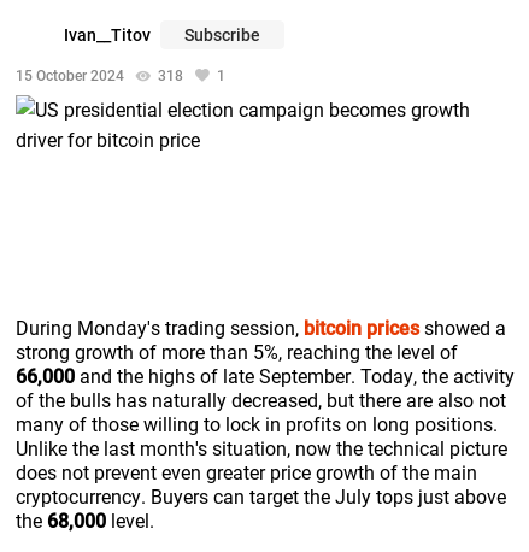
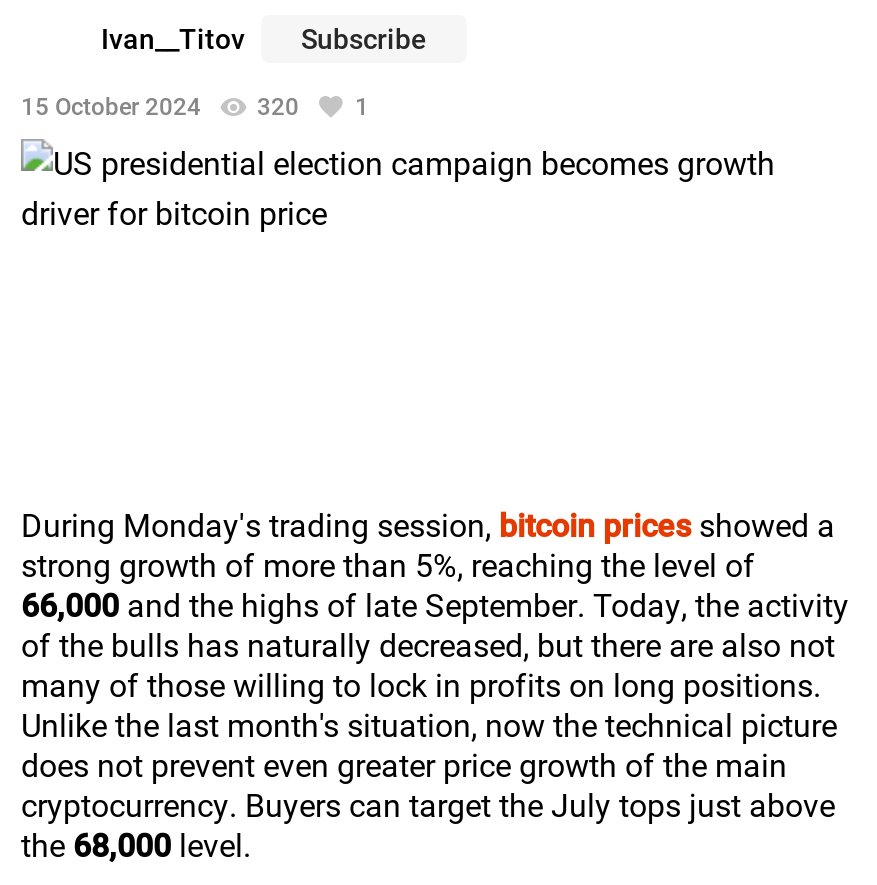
[16,67,225,84] 15 October 2024 318 1 -> [21,93,369,121] 15 October 2024 320 1

